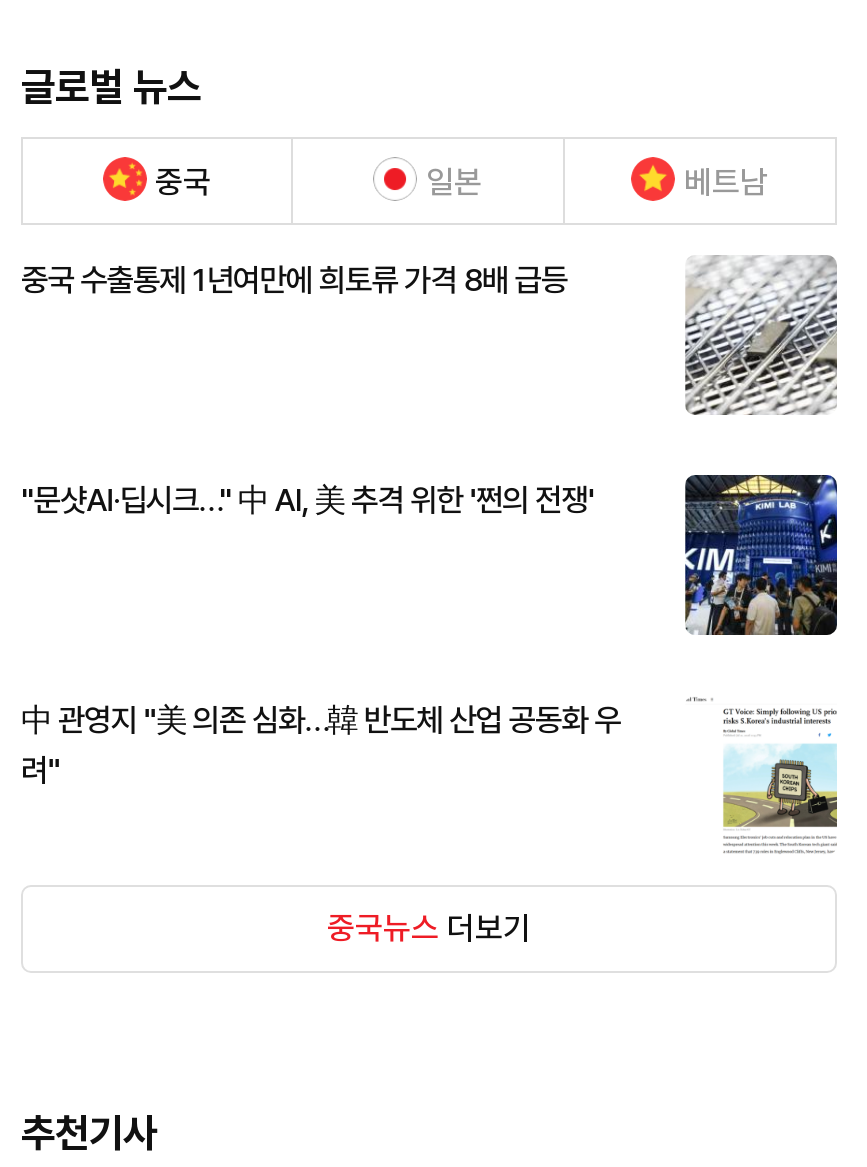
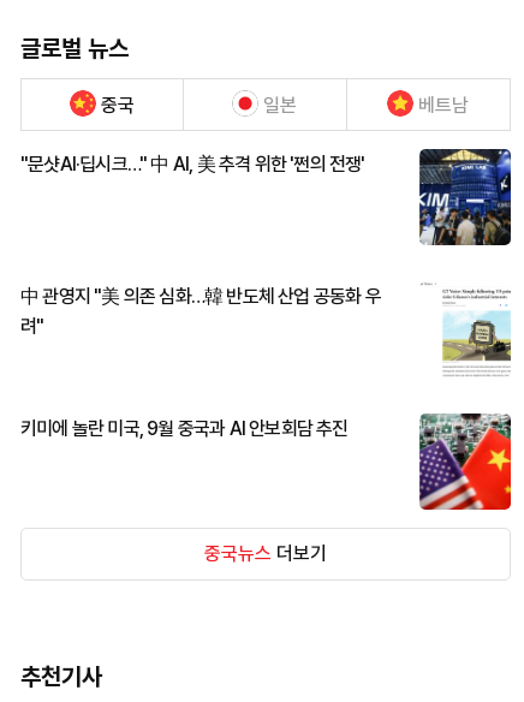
[21,261,567,299] 중국 수출통제 1년여만에 희토류 가격 8배 급등 -> none
[683,255,839,415] [image] -> none
moved [681,473,841,639] -> [417,148,513,248]: [image]
moved [21,701,621,789] -> [20,285,381,338]: 中 관영지 "美 의존 심화…韓 반도체 산업 공동화 우 | 려"
none -> [20,417,348,440] 키미에 놀란 미국, 9월 중국과 AI 안보회담 추진
none -> [418,412,512,511] [image]

